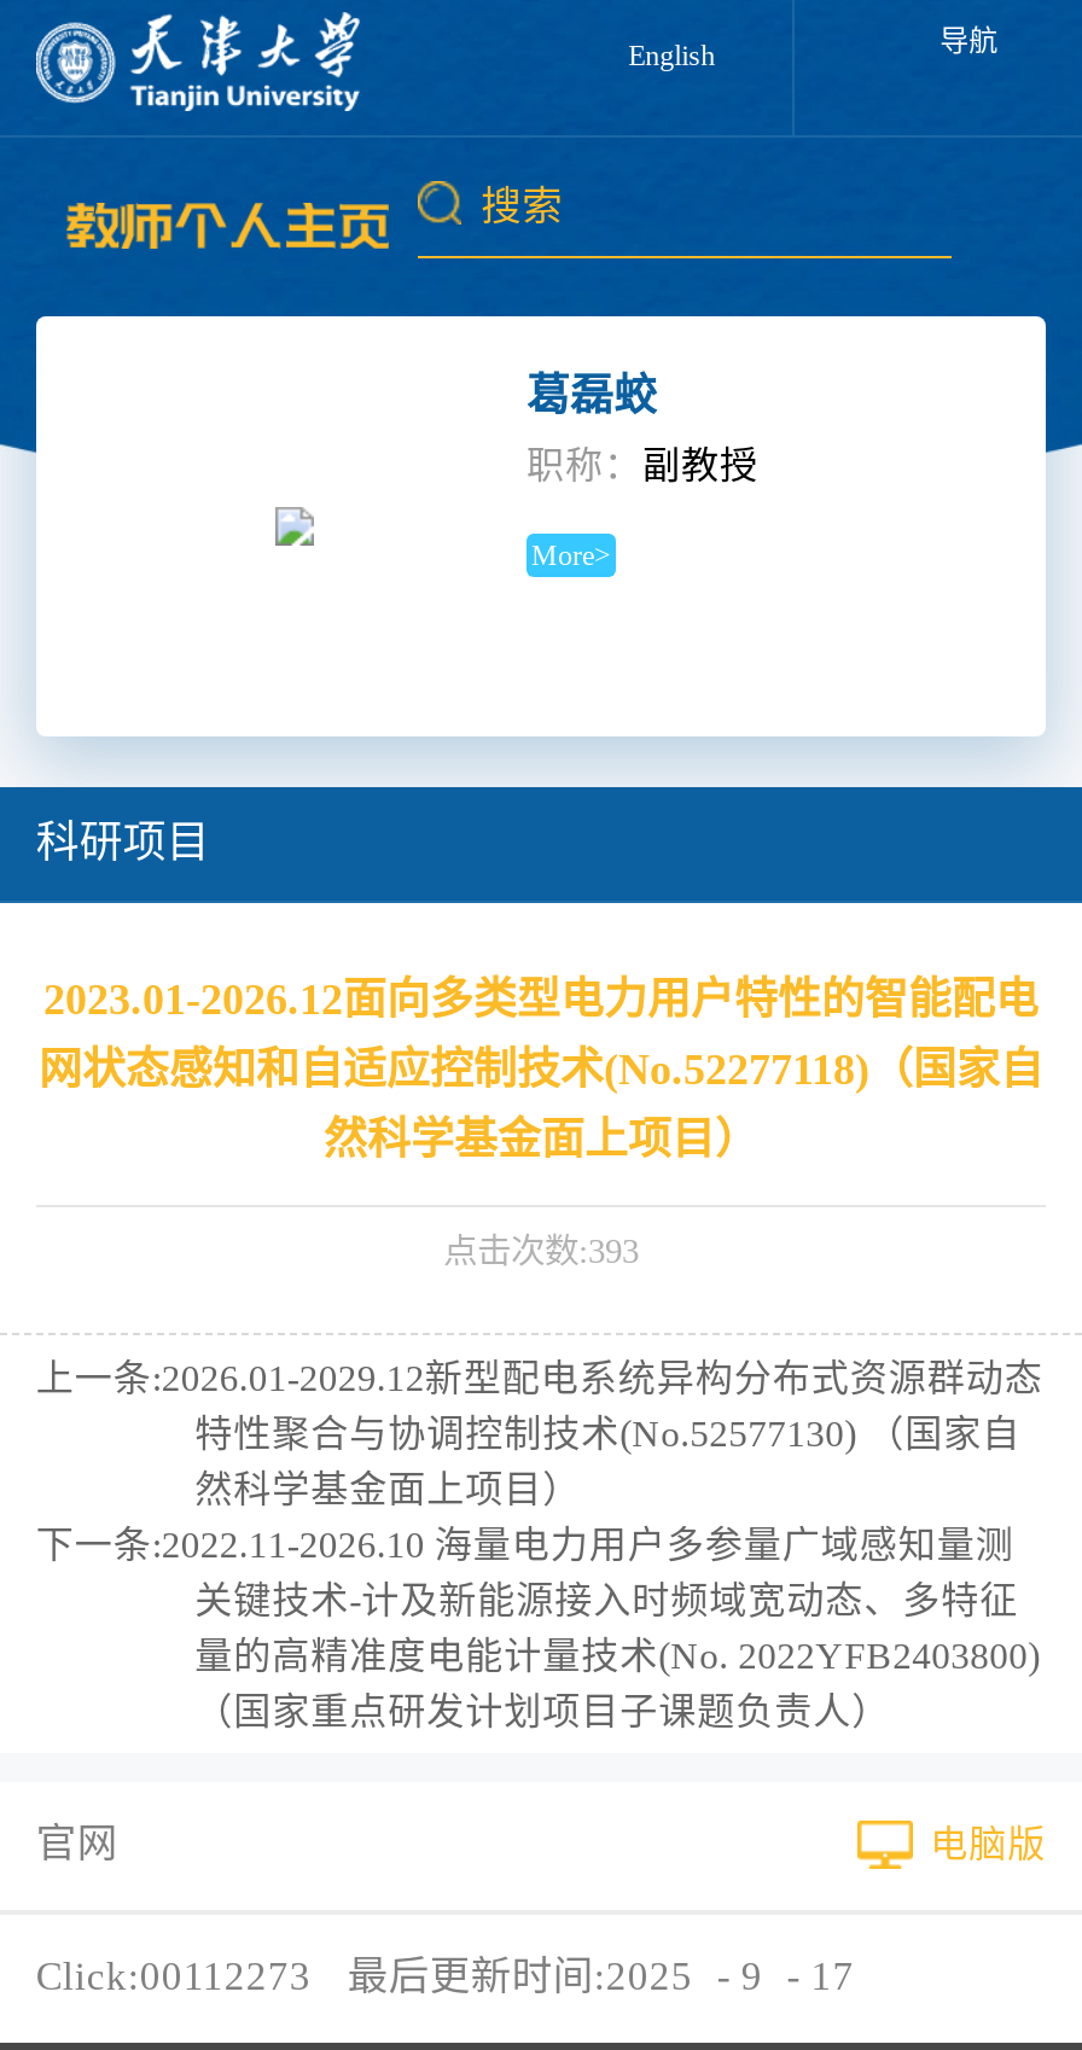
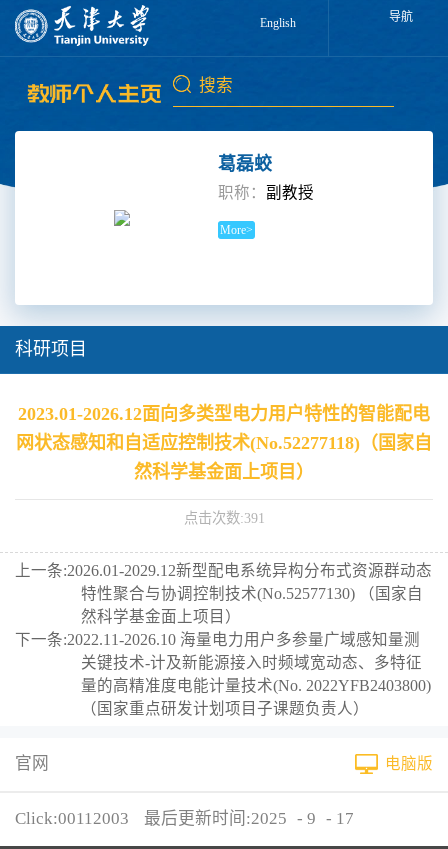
[443,1232,639,1271] 点击次数:393 -> [183,510,264,526] 点击次数:391
[36,1953,854,1999] Click:00112273 最后更新时间:2025 - 9 - 17 -> [15,809,354,828] Click:00112003 最后更新时间:2025 - 9 - 17

